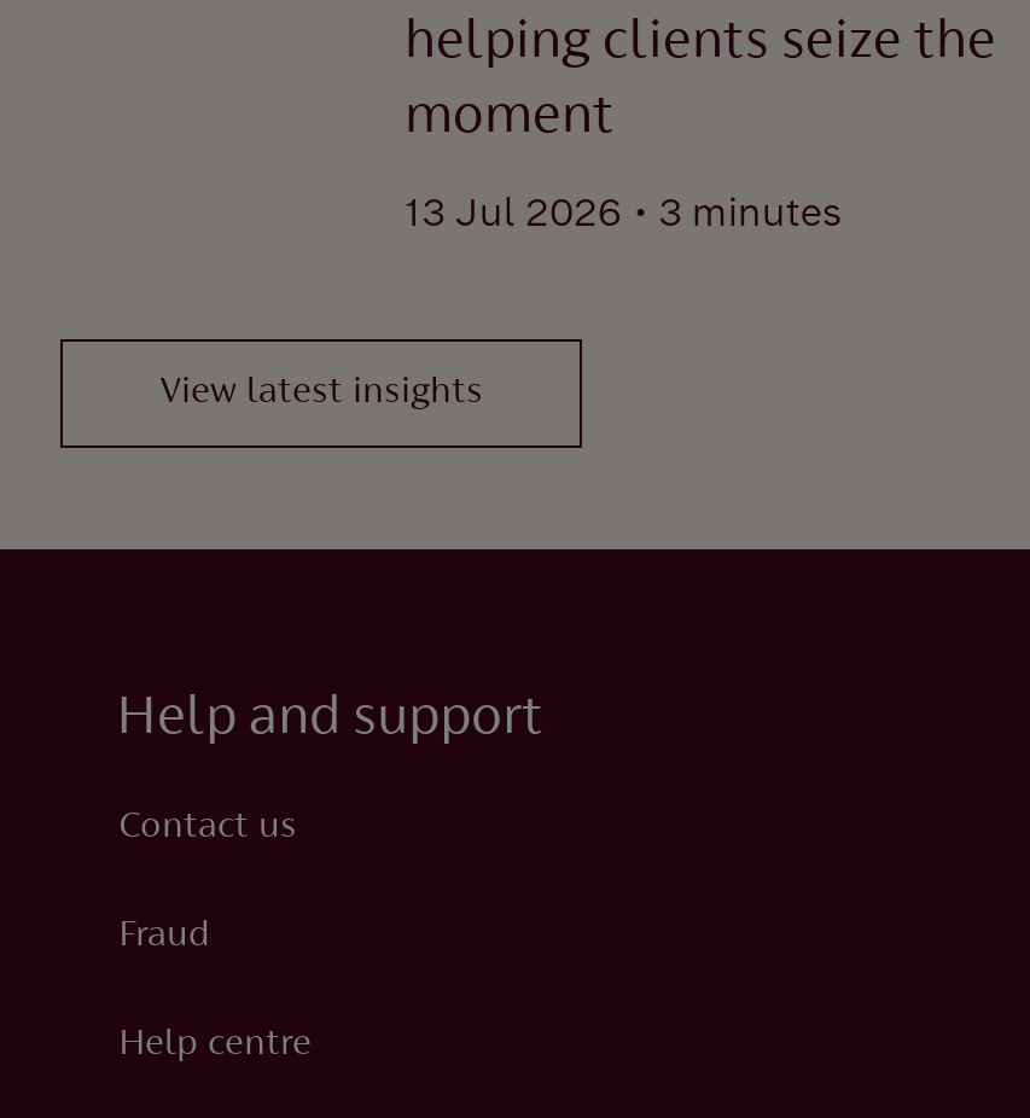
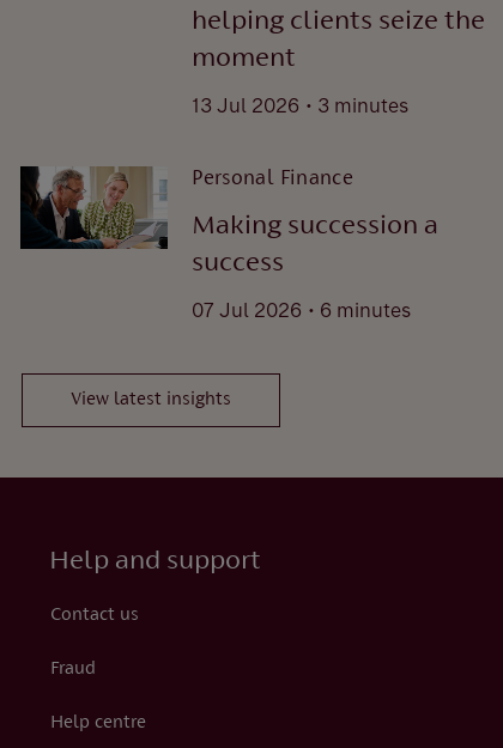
none -> [19,165,439,323] [image] | Personal Finance | Making succession a | success | 07 Jul 2026. 6 minutes

